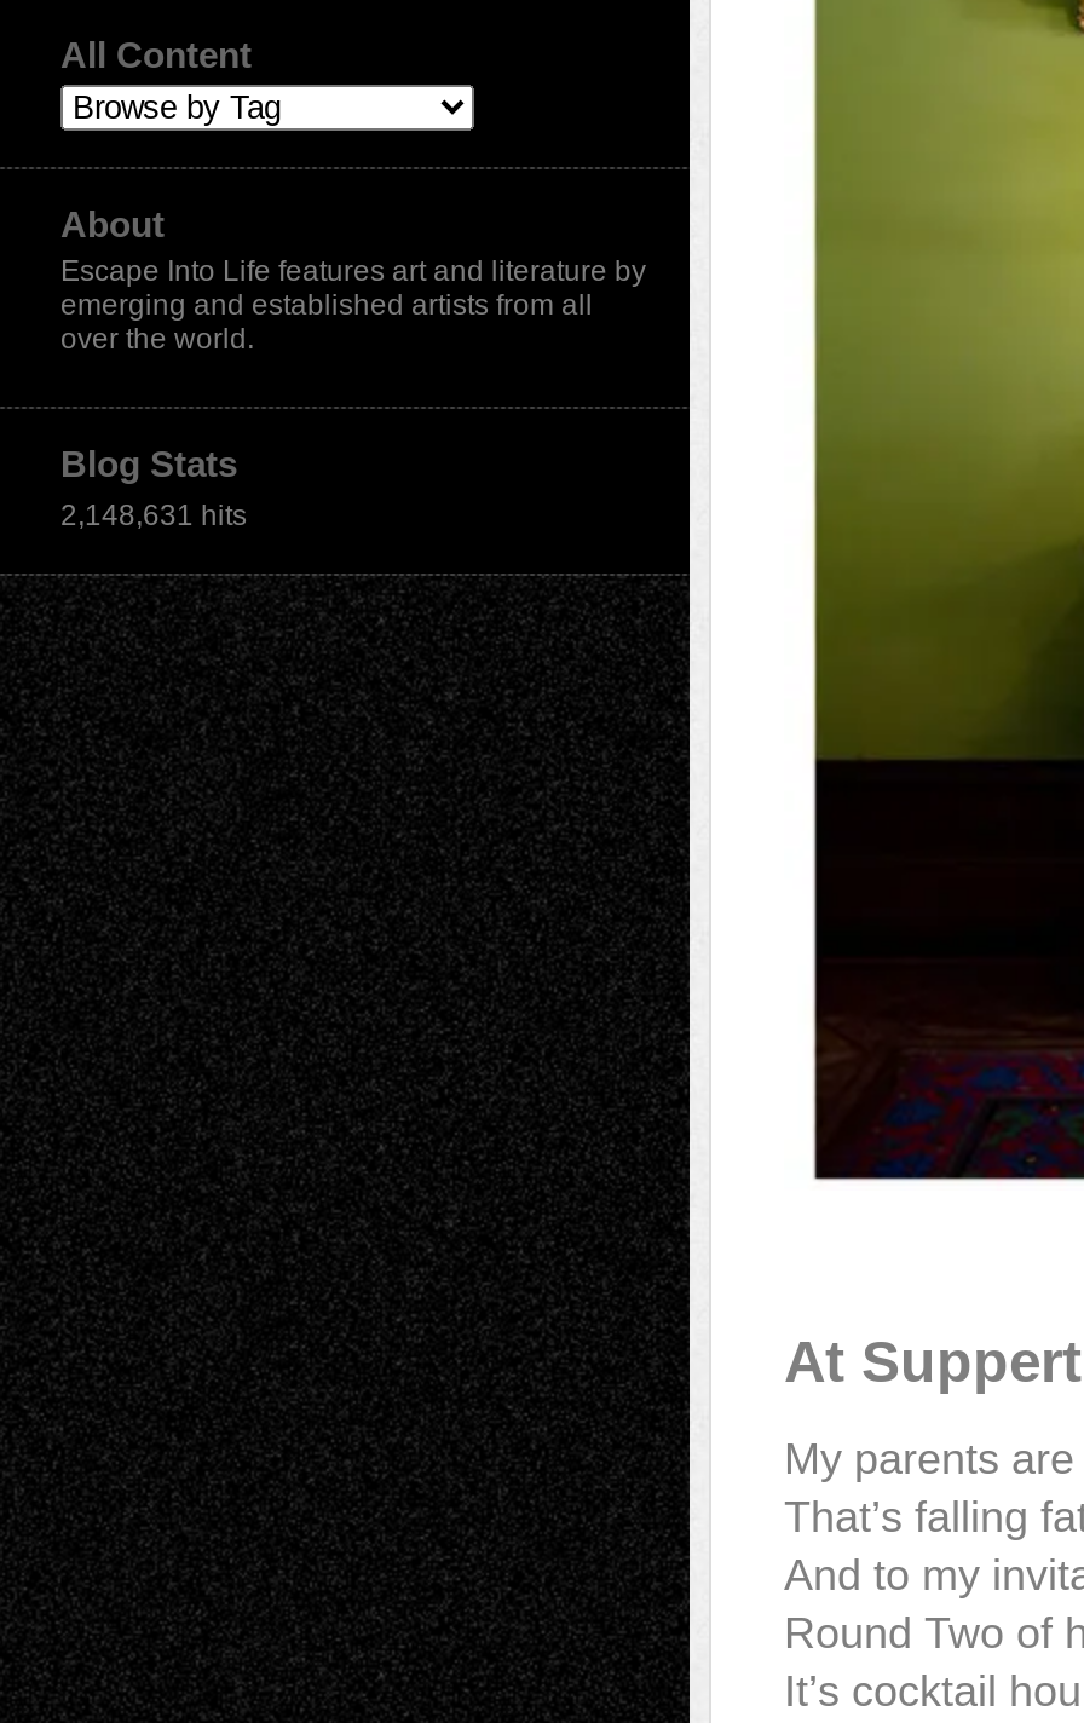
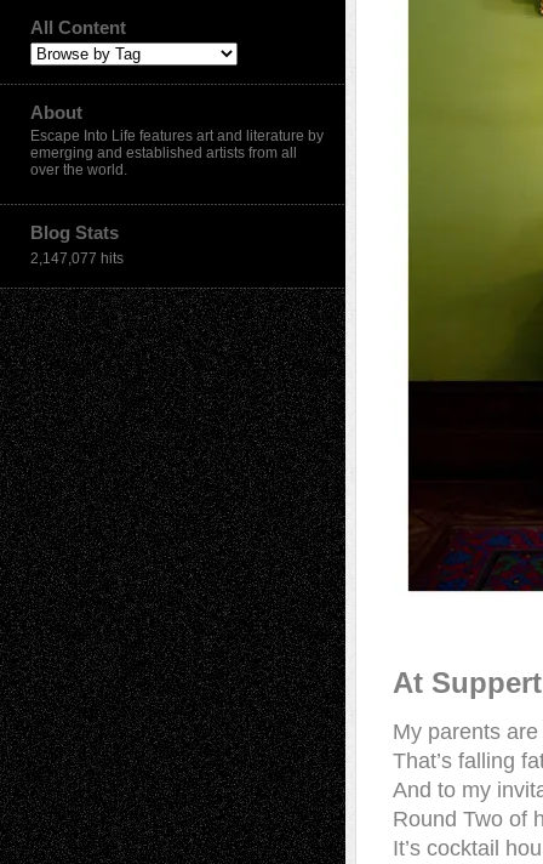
[60,499,247,532] 2,148,631 hits -> [30,250,124,267] 2,147,077 hits

